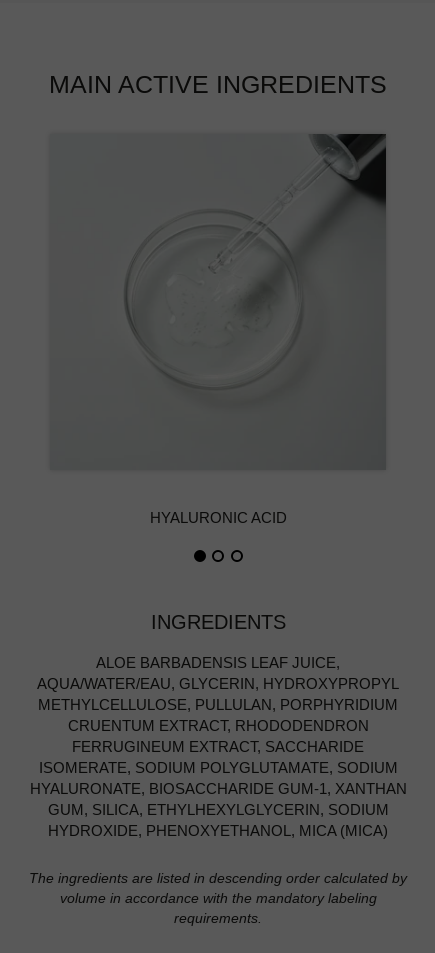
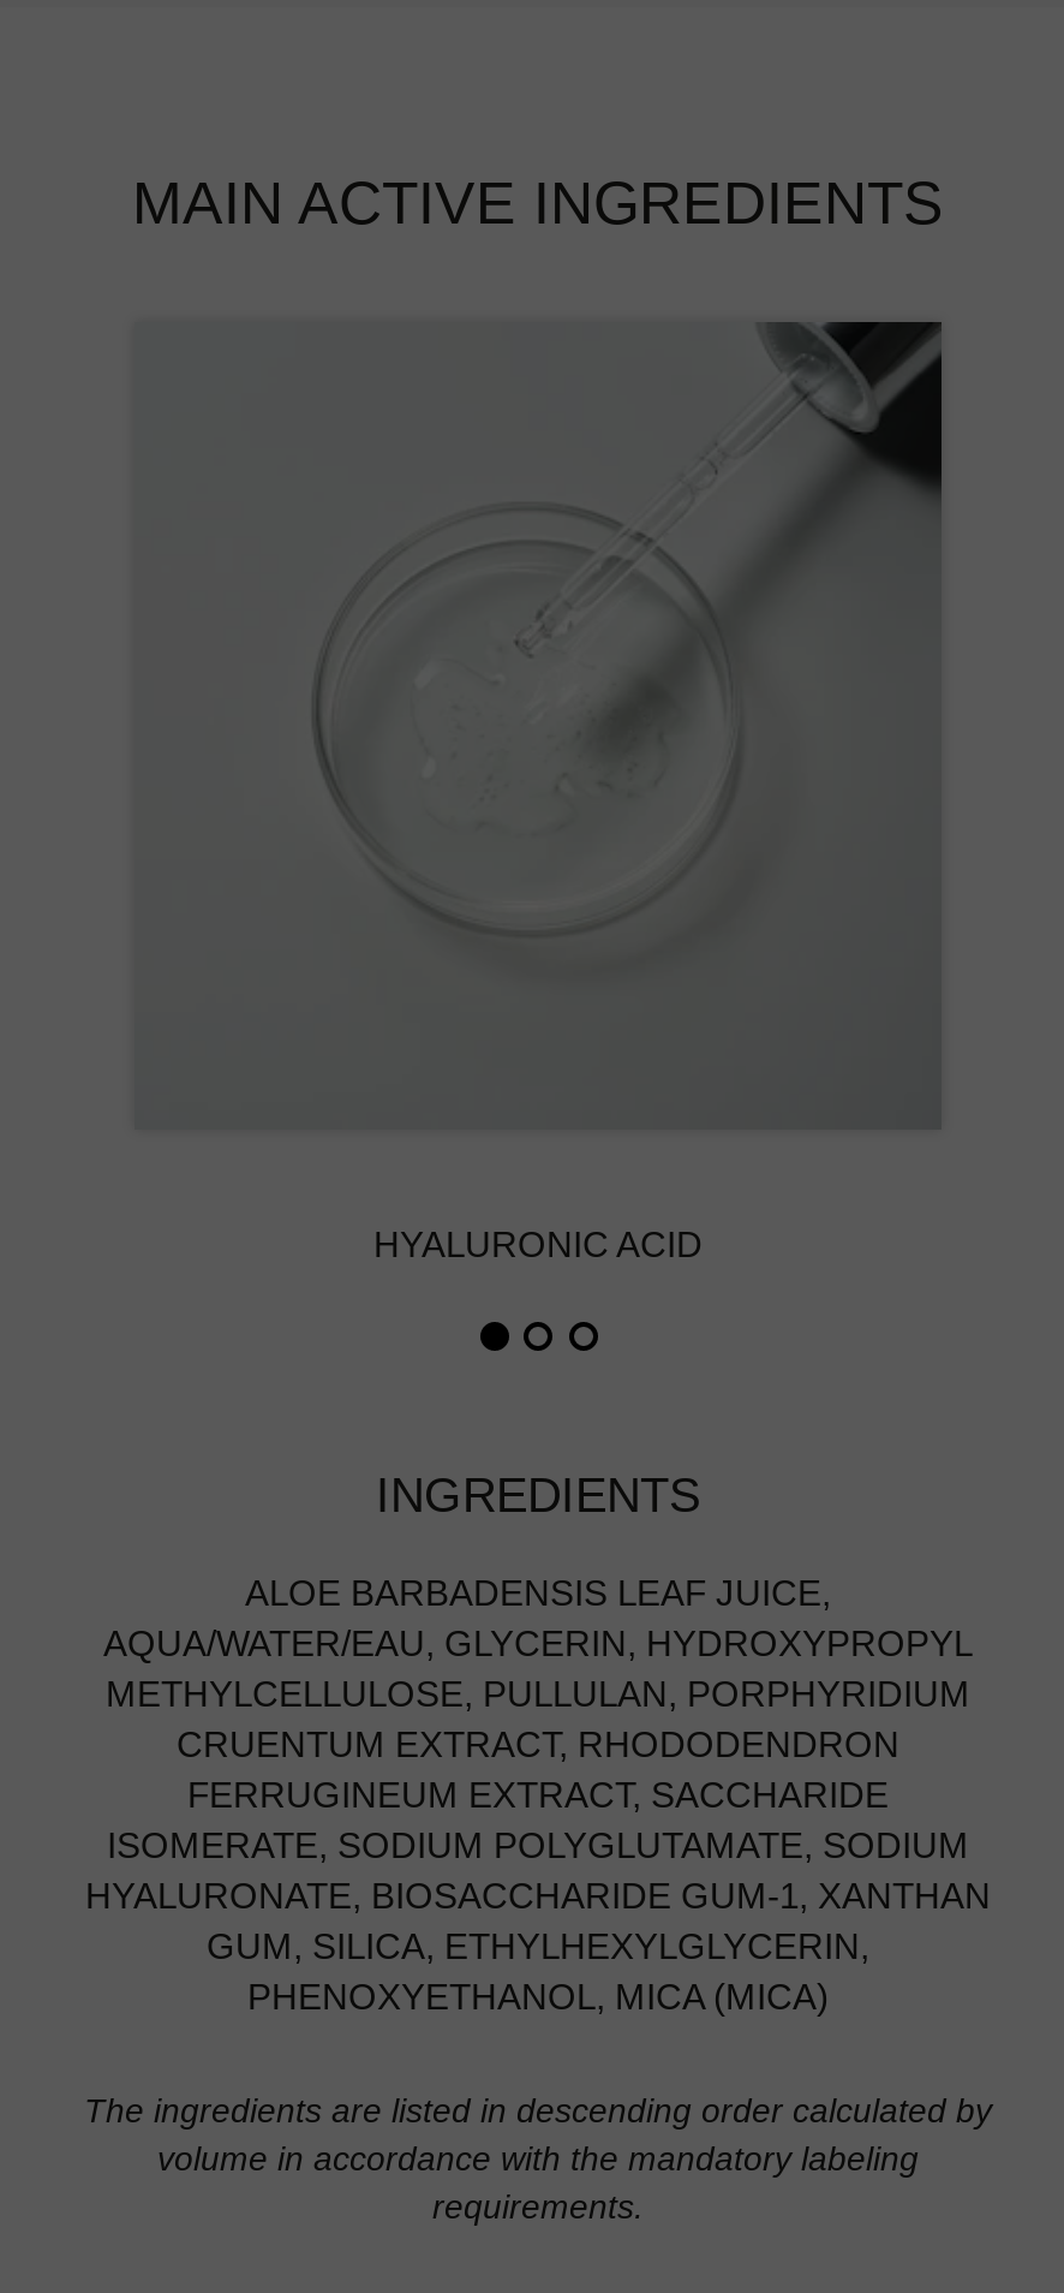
[47,801,388,839] GUM, SILICA, ETHYLHEXYLGLYCERIN, SODIUM | HYDROXIDE, PHENOXYETHANOL, MICA (MICA) -> [207,1926,869,2017] GUM, SILICA, ETHYLHEXYLGLYCERIN, | PHENOXYETHANOL, MICA (MICA)

